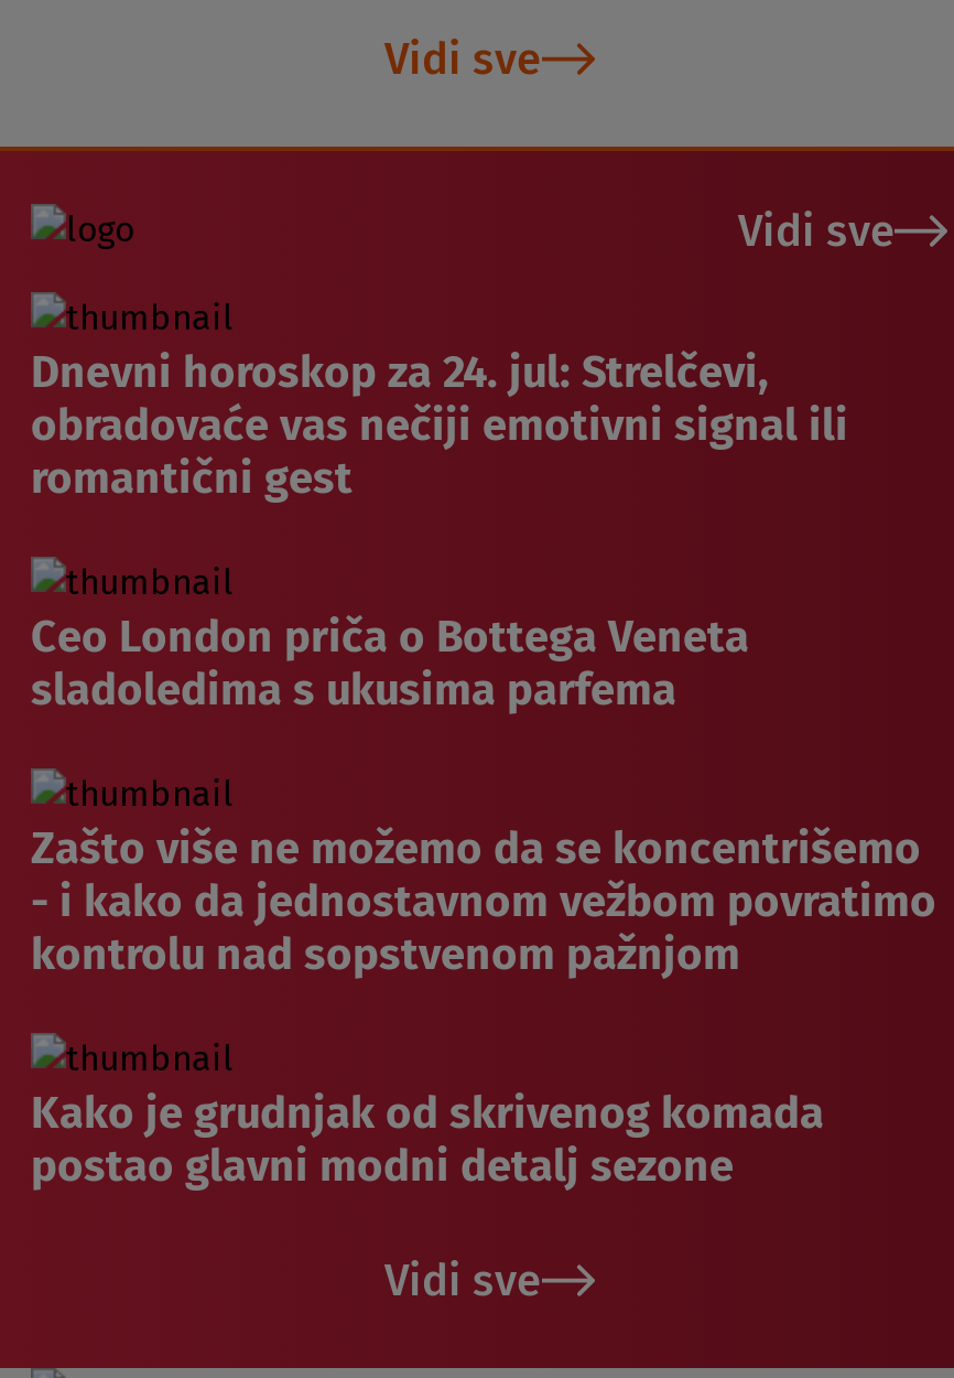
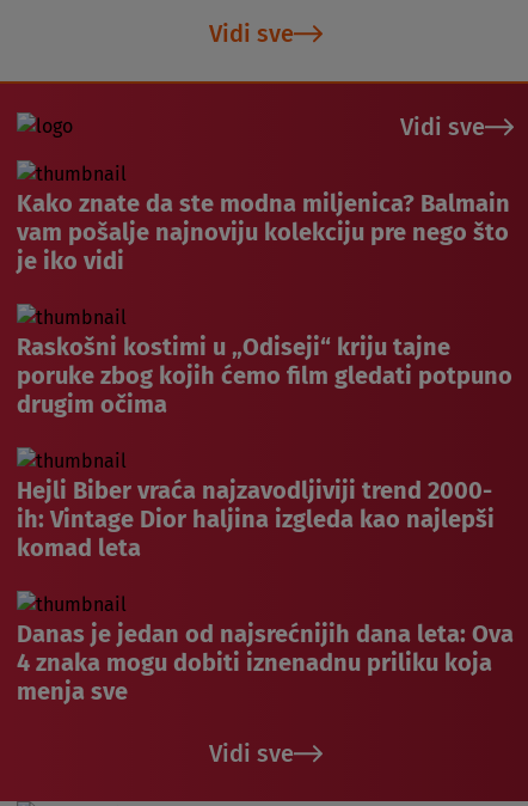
[31,345,848,504] Dnevni horoskop za 24. jul: Strelčevi, | obradovaće vas nečiji emotivni signal ili | romantični gest -> [17,188,510,274] Kako znate da ste modna miljenica? Balmain | vam pošalje najnoviju kolekciju pre nego što | je iko vidi
[31,610,749,715] Ceo London priča o Bottega Veneta | sladoledima s ukusima parfema -> [17,332,512,418] Raskošni kostimi u „Odiseji“ kriju tajne | poruke zbog kojih ćemo film gledati potpuno | drugim očima
[31,821,936,980] Zašto više ne možemo da se koncentrišemo | - i kako da jednostavnom vežbom povratimo | kontrolu nad sopstvenom pažnjom -> [17,475,495,561] Hejli Biber vraća najzavodljiviji trend 2000- | ih: Vintage Dior haljina izgleda kao najlepši | komad leta
[31,1086,824,1192] Kako je grudnjak od skrivenog komada | postao glavni modni detalj sezone -> [17,619,514,705] Danas je jedan od najsrećnijih dana leta: Ova | 4 znaka mogu dobiti iznenadnu priliku koja | menja sve

